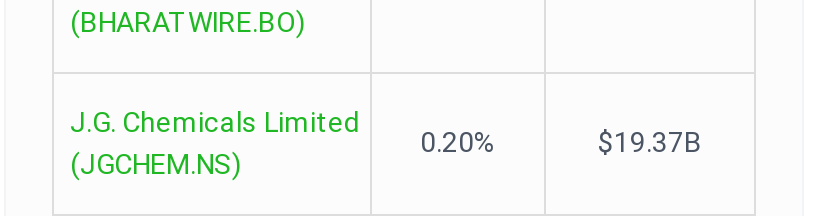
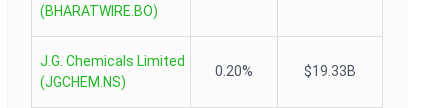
[598,126,702,158] $19.37B -> [304,63,356,79] $19.33B

